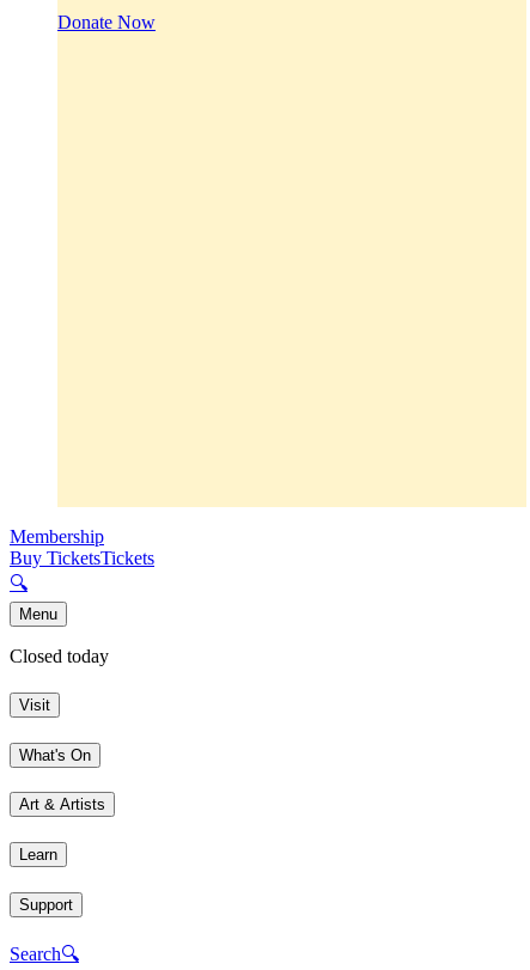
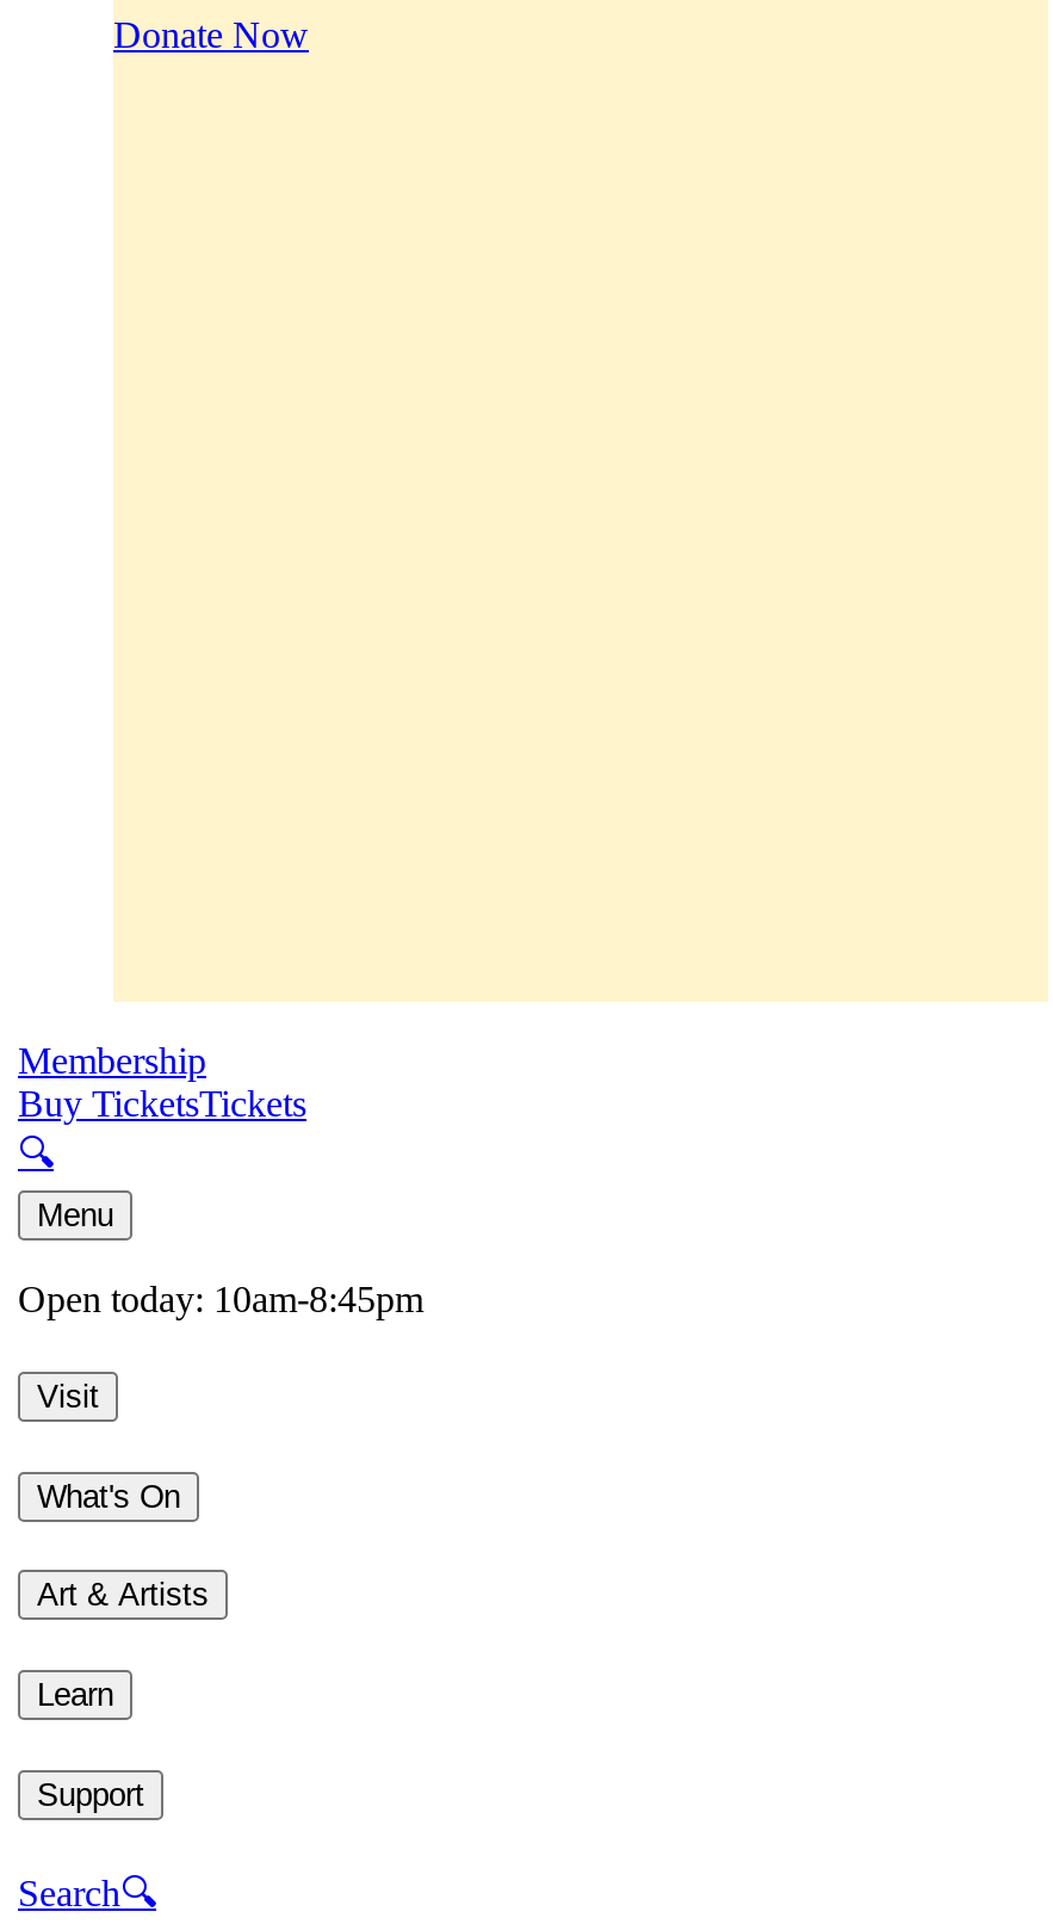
[10,646,109,667] Closed today -> [18,1279,423,1320] Open today: 10am-8:45pm

